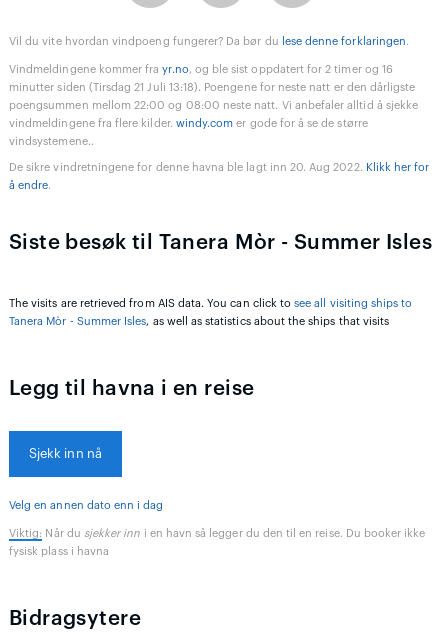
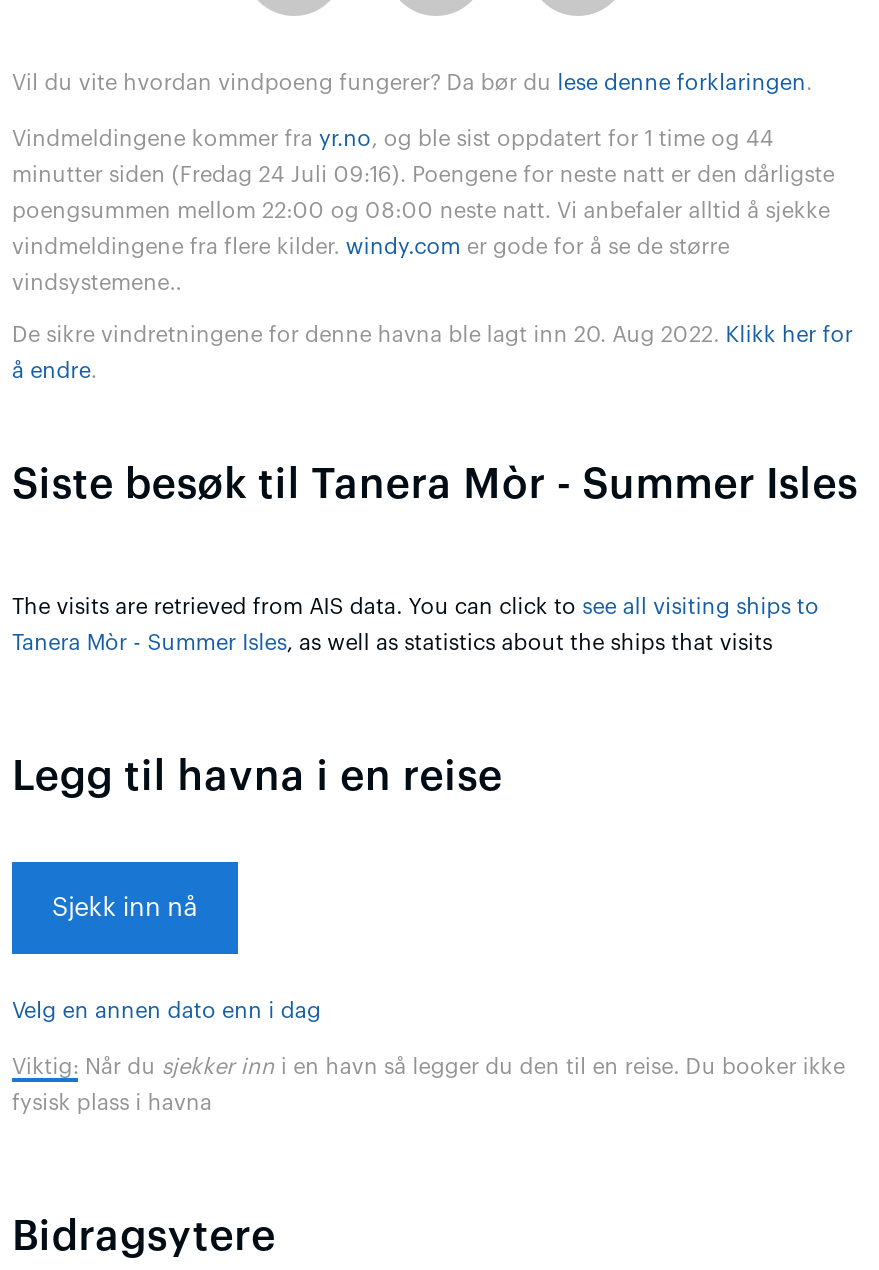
[9,64,393,75] Vindmeldingene kommer fra yr.no, og ble sist oppdatert for 2 timer og 16 -> [12,127,774,149] Vindmeldingene kommer fra yr.no, og ble sist oppdatert for 1 time og 44
[9,82,415,93] minutter siden (Tirsdag 21 Juli 13:18). Poengene for neste natt er den dårligste -> [12,163,835,185] minutter siden (Fredag 24 Juli 09:16). Poengene for neste natt er den dårligste

